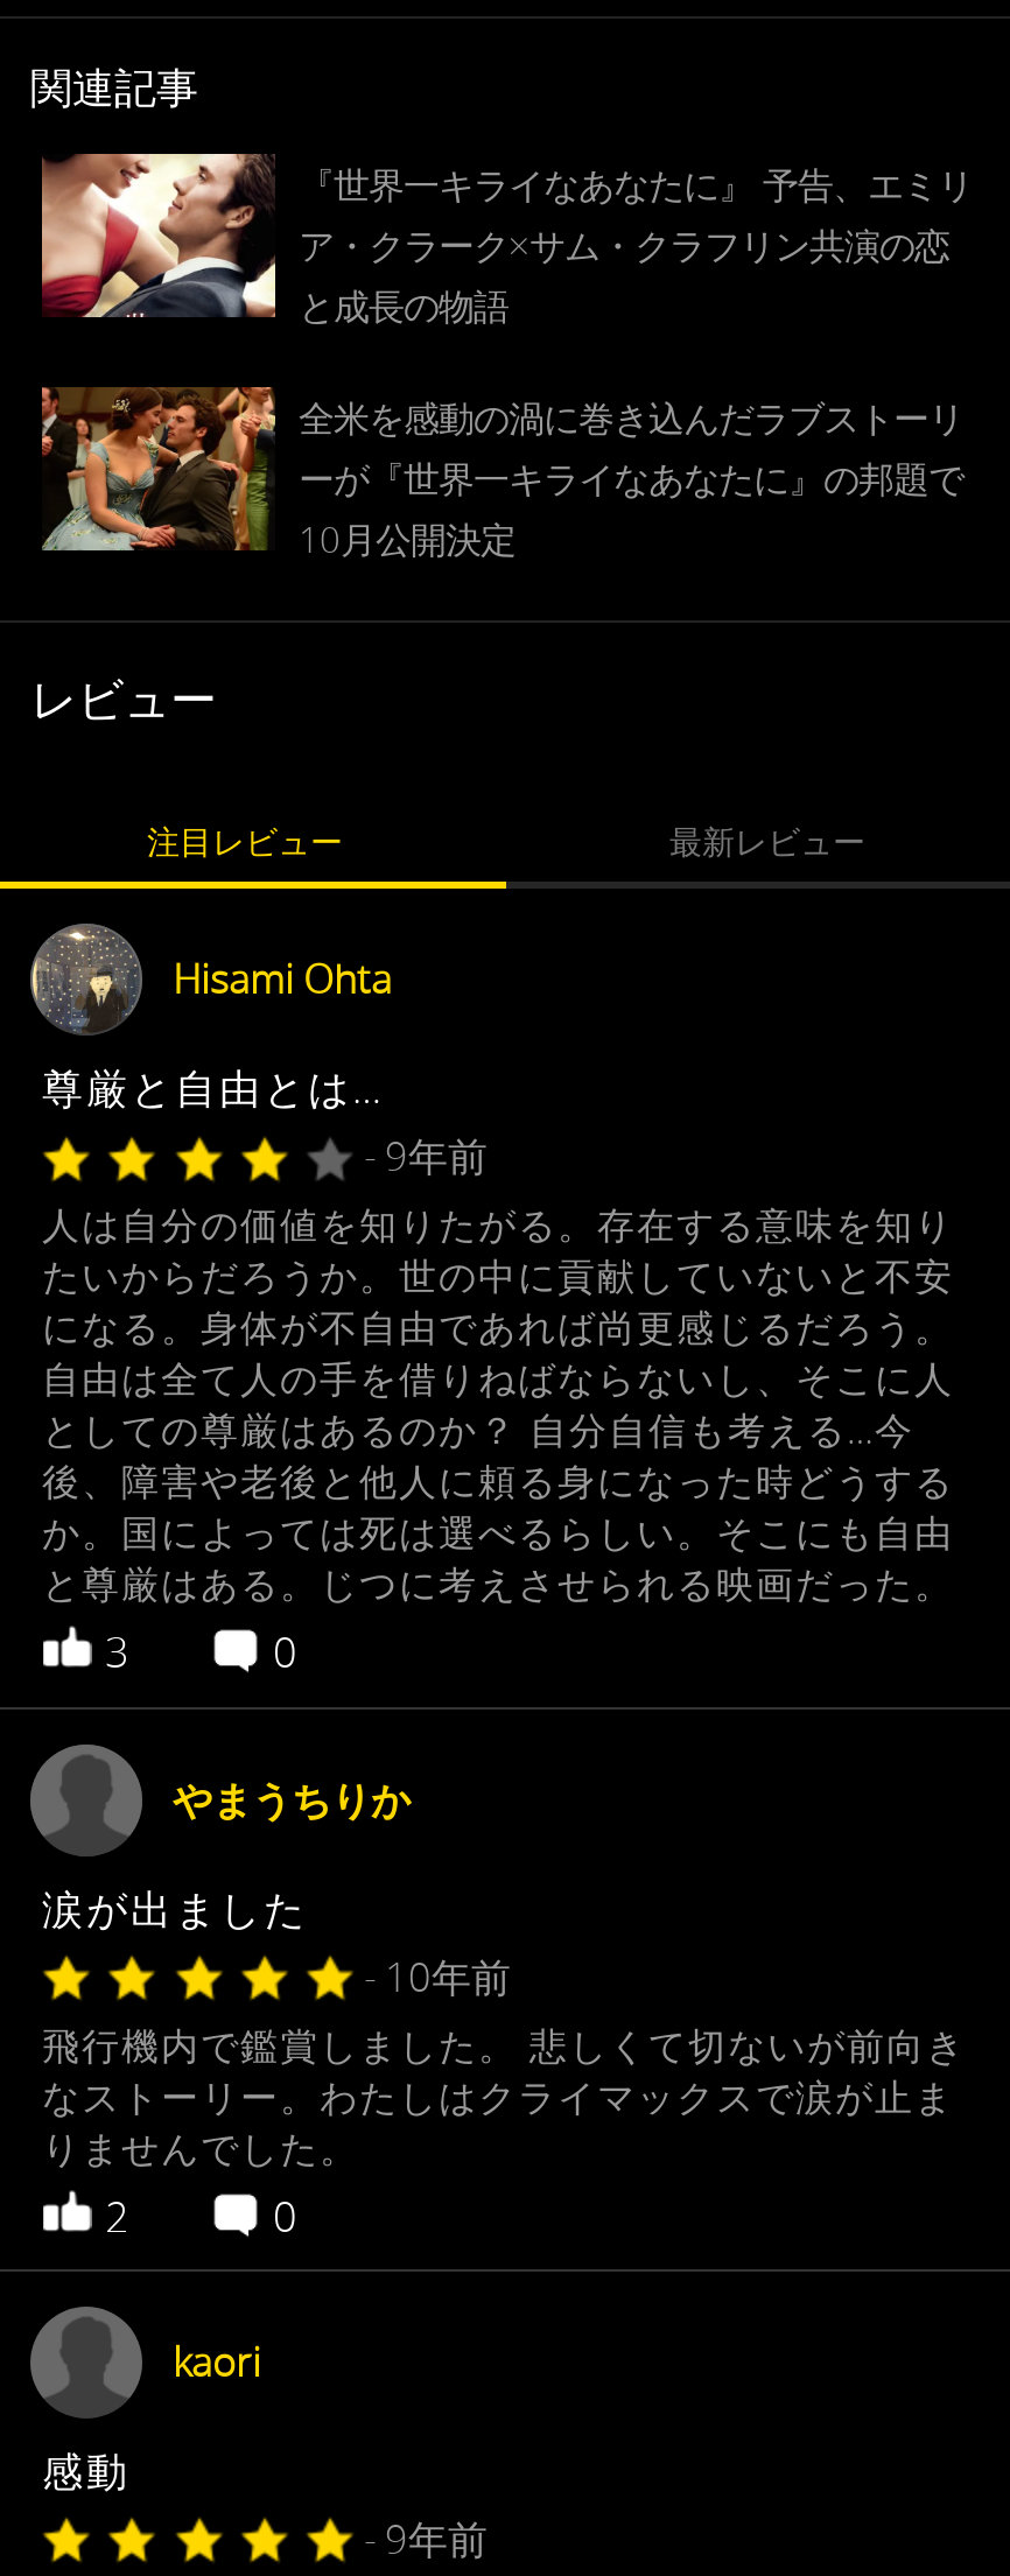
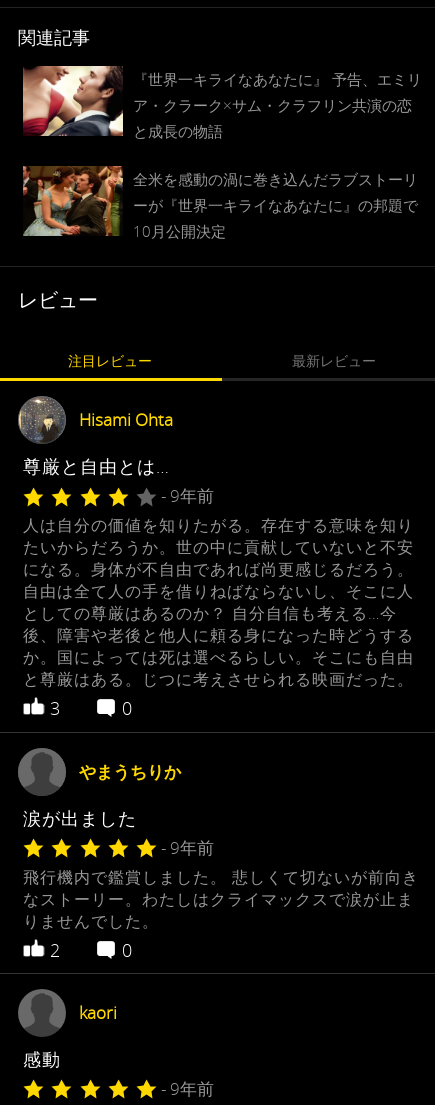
[364,1950,511,2003] - 10年前 -> [161,836,214,859] - 9年前

